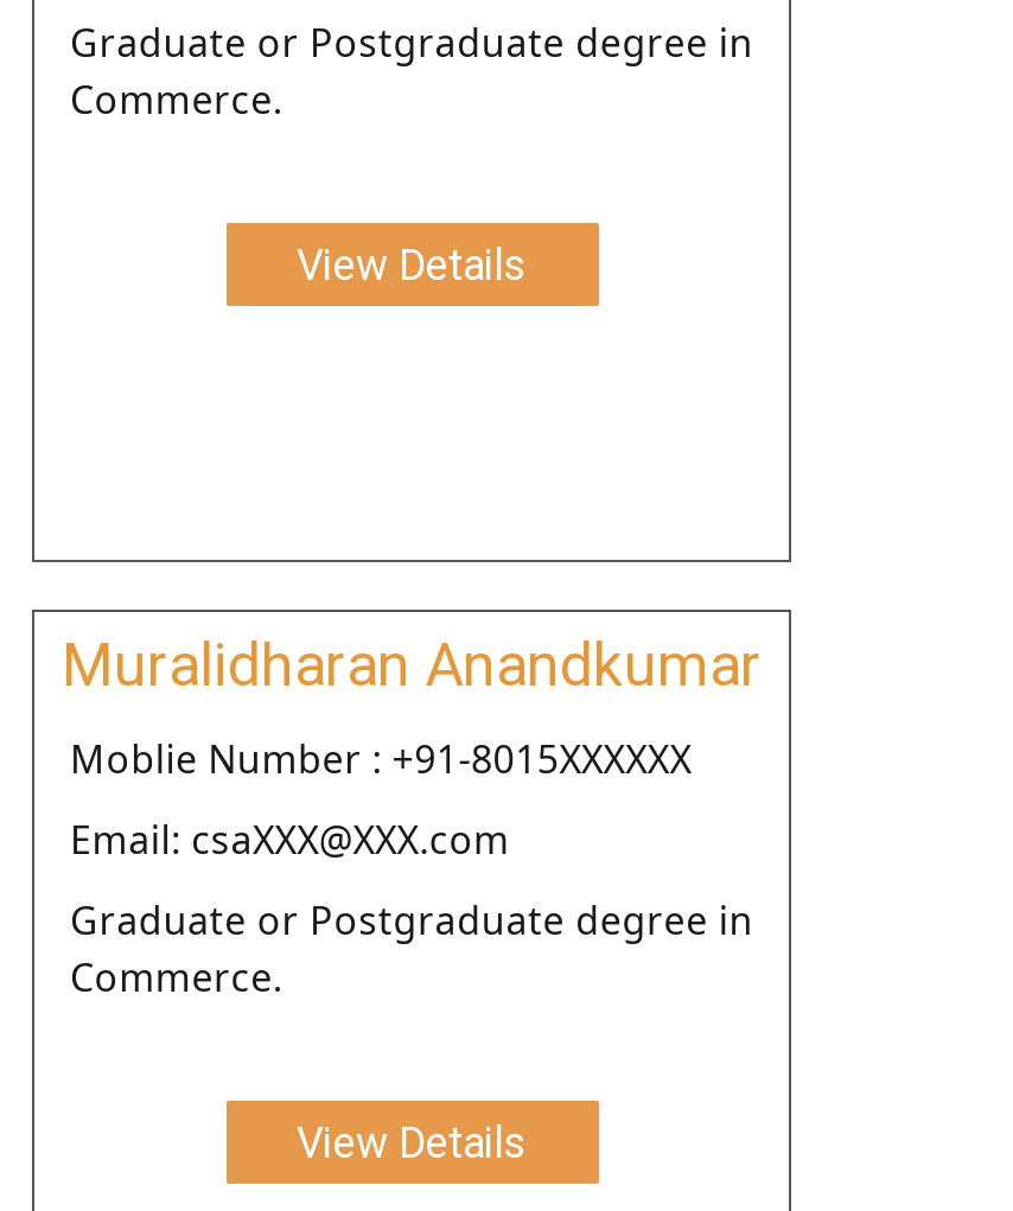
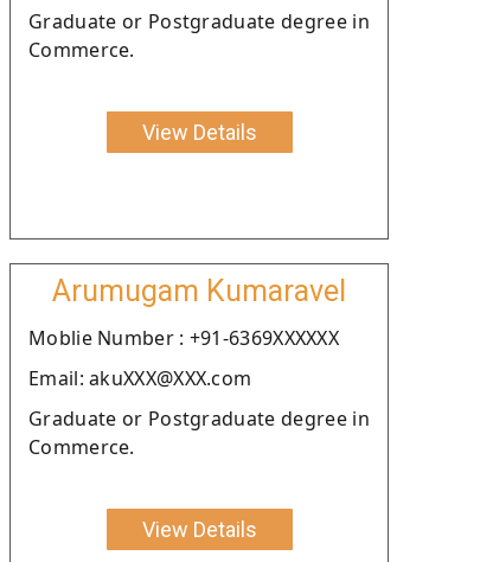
[62,631,762,699] Muralidharan Anandkumar -> [52,274,346,308] Arumugam Kumaravel
[70,733,692,785] Moblie Number : +91-8015XXXXXX -> [28,325,339,351] Moblie Number : +91-6369XXXXXX
[70,813,510,865] Email: csaXXX@XXX.com -> [28,365,252,391] Email: akuXXX@XXX.com

